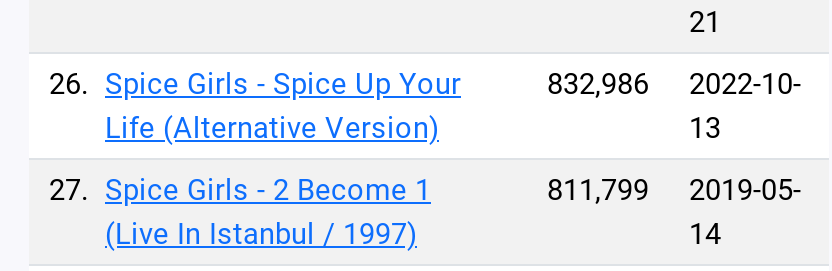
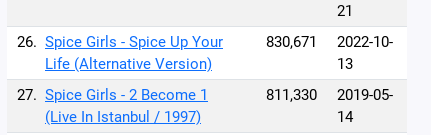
[547,66,801,102] 832,986 2022-10- -> [266,33,393,51] 830,671 2022-10-
[547,172,801,208] 811,799 2019-05- -> [266,86,393,104] 811,330 2019-05-

